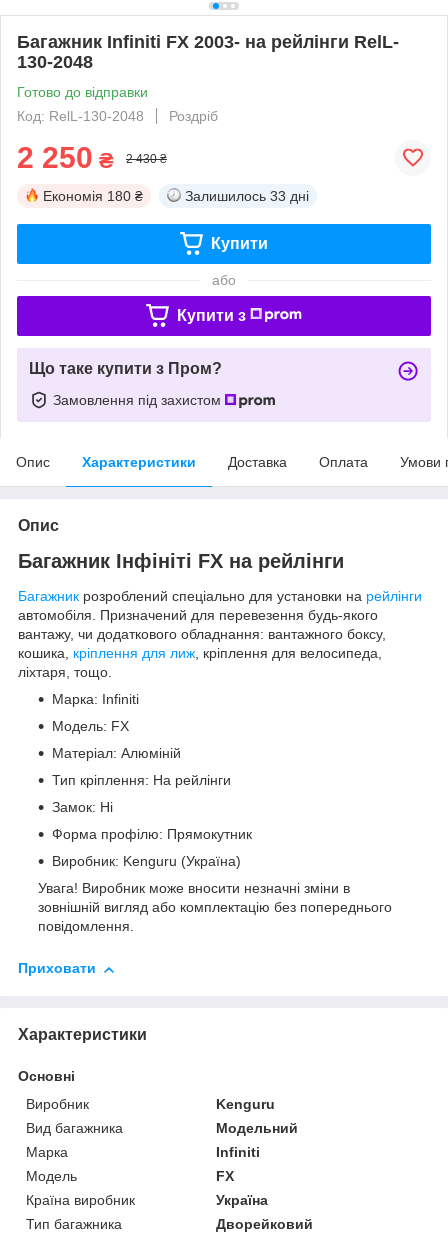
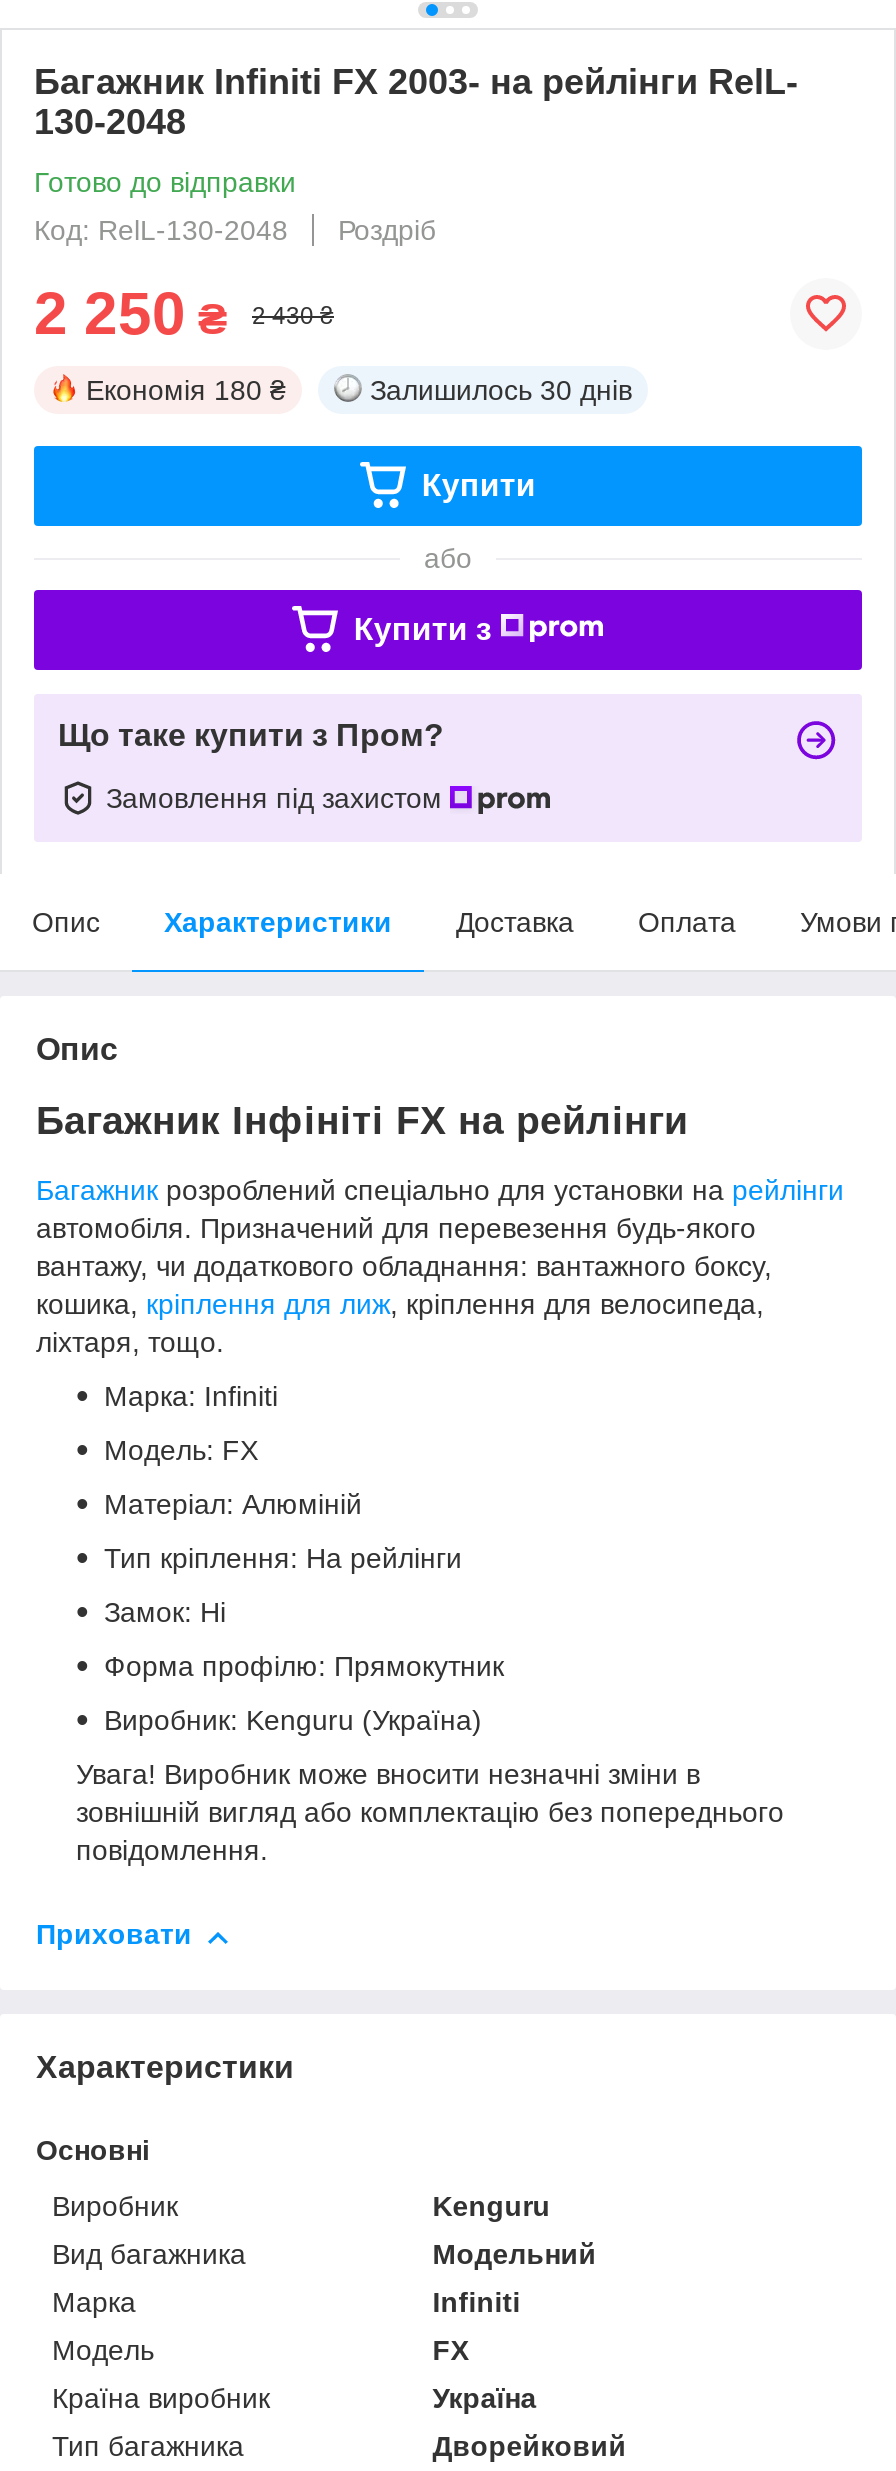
[185,188,309,204] Залишилось 33 дні -> [370,374,632,406] Залишилось 30 днів

